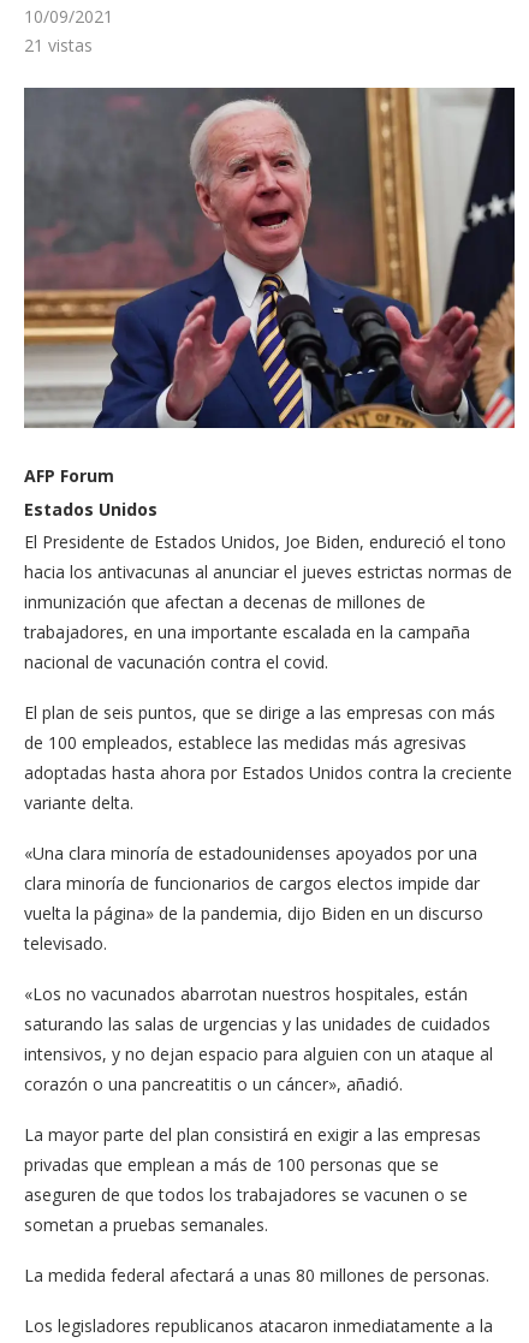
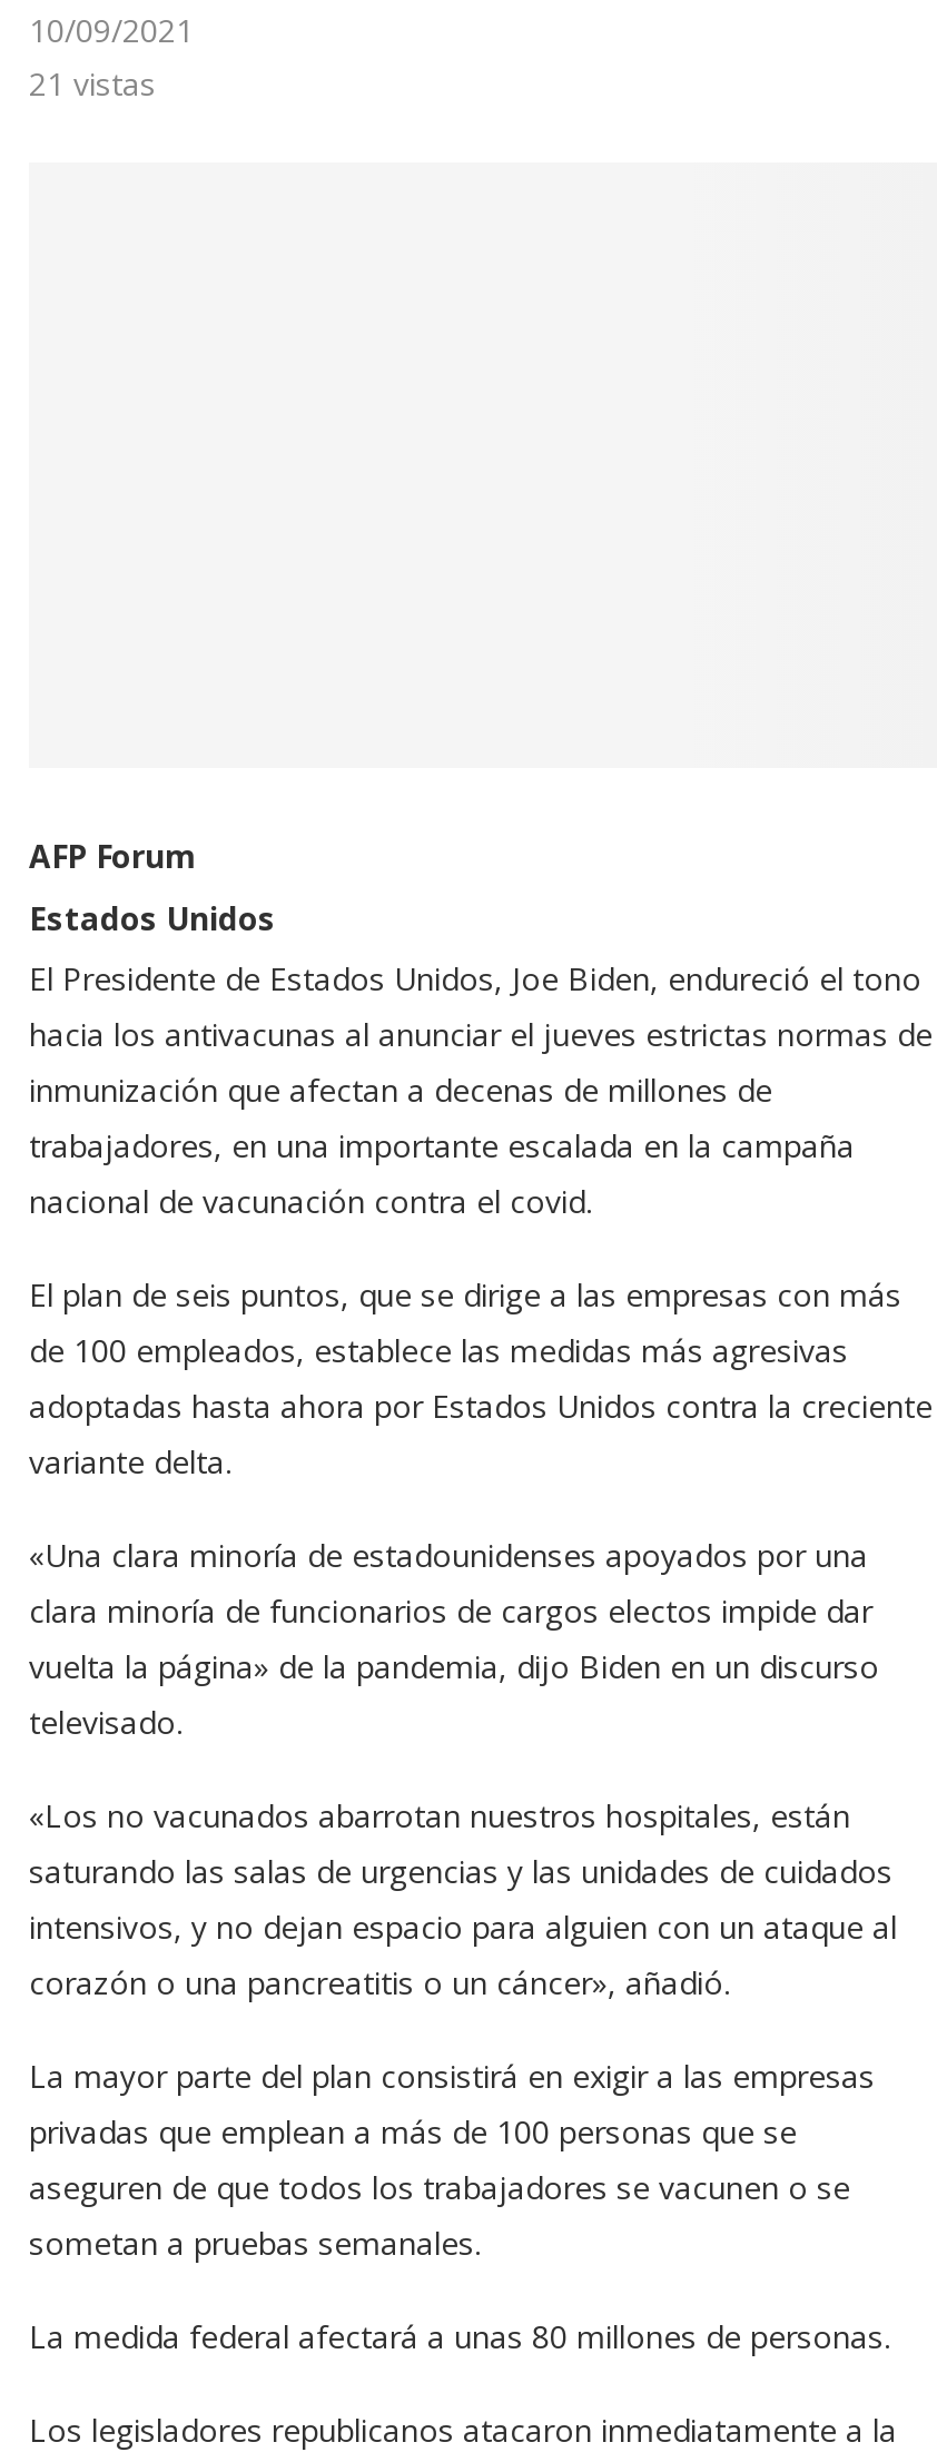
[23,87,516,429] [image] -> none

